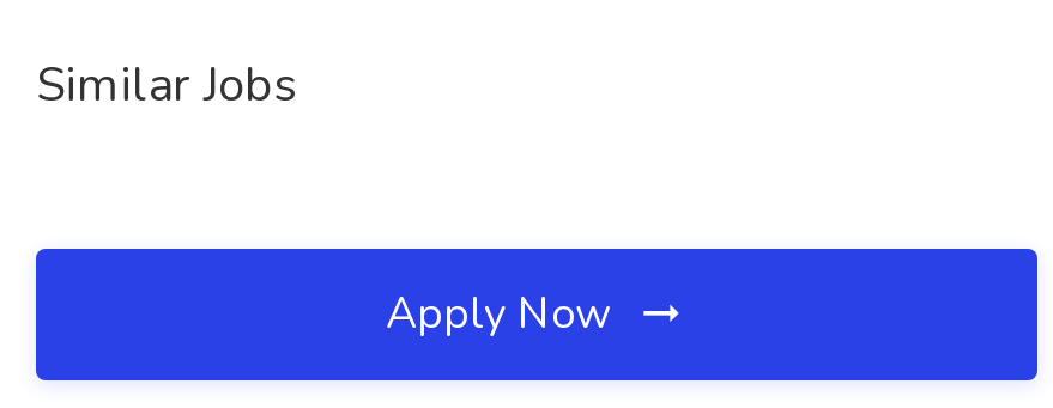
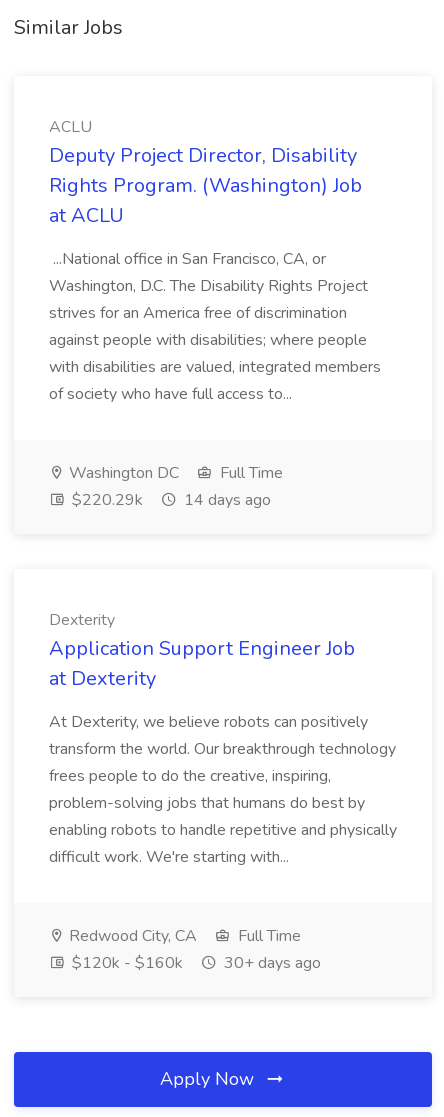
none -> [49,116,381,405] ACLU | Deputy Project Director, Disability | Rights Program. (Washington) Job | at ACLU | ...National office in San Francisco, CA, or | Washington, D.C. The Disability Rights Project | strives for an America free of discrimination | against people with disabilities; where people | with disabilities are valued, integrated members | of society who have full access to...
none -> [49,609,397,868] Dexterity | Application Support Engineer Job | at Dexterity | At Dexterity, we believe robots can positively | transform the world. Our breakthrough technology | frees people to do the creative, inspiring, | problem-solving jobs that humans do best by | enabling robots to handle repetitive and physically | difficult work. We're starting with...
none -> [65,462,283,511] Washington DC | Full Time | $220.29k | 14 days ago
none -> [65,925,321,974] Redwood City, CA | Full Time | $120k - $160k | 30+ days ago

